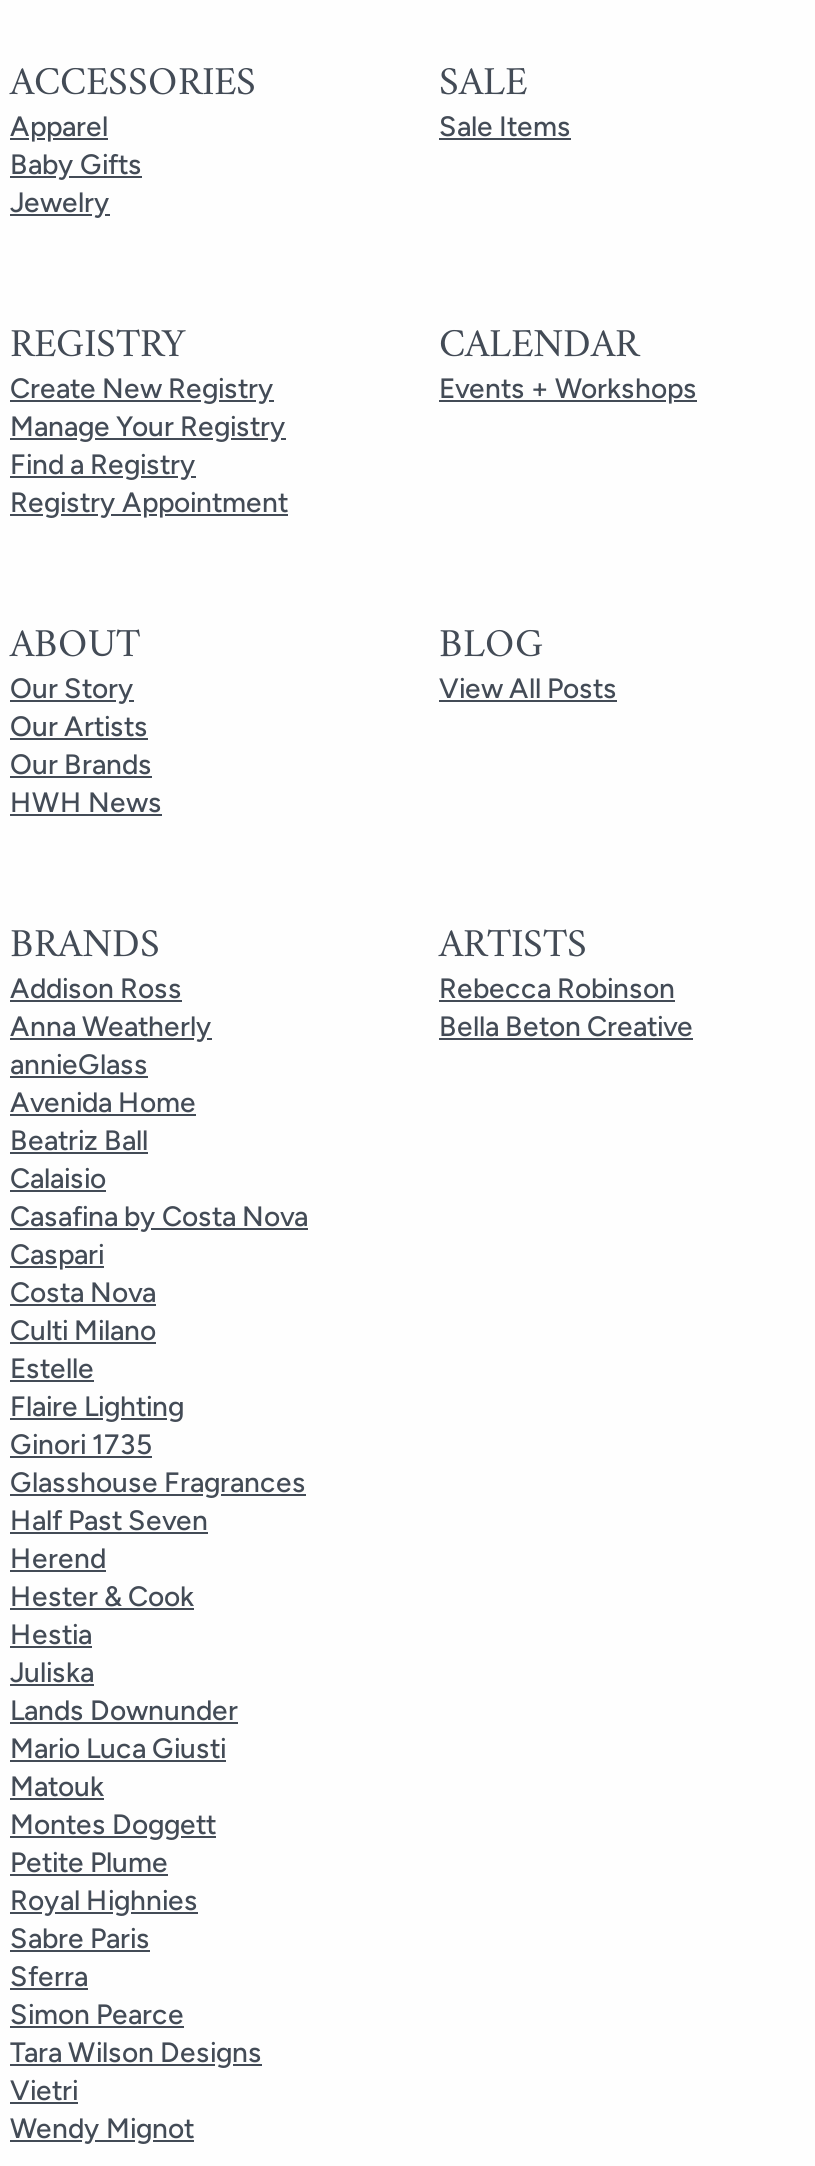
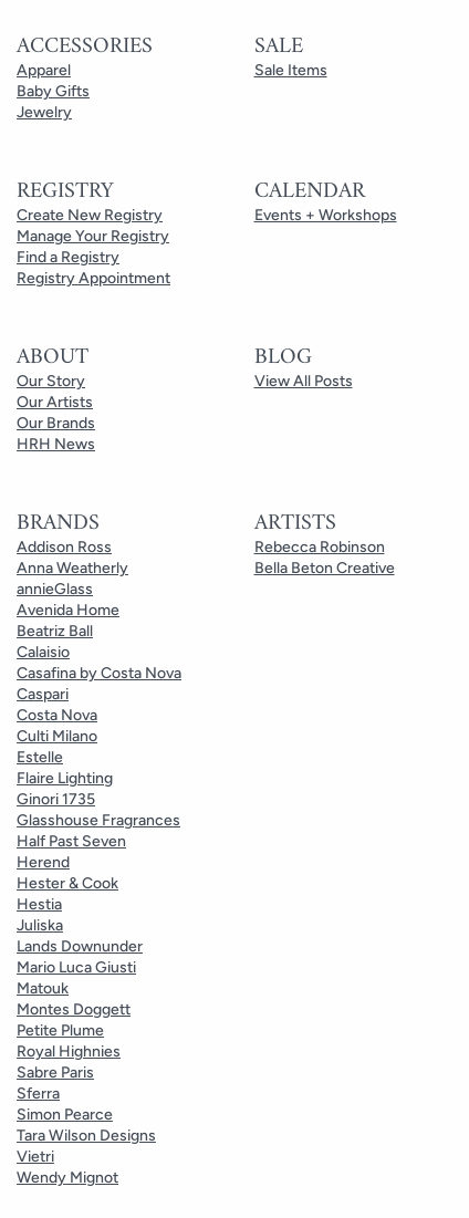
[10,786,162,820] HWH News -> [17,435,95,454] HRH News

